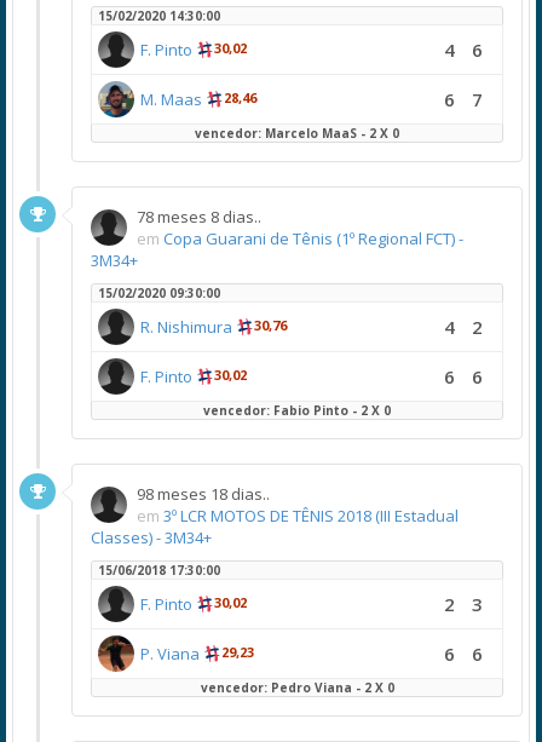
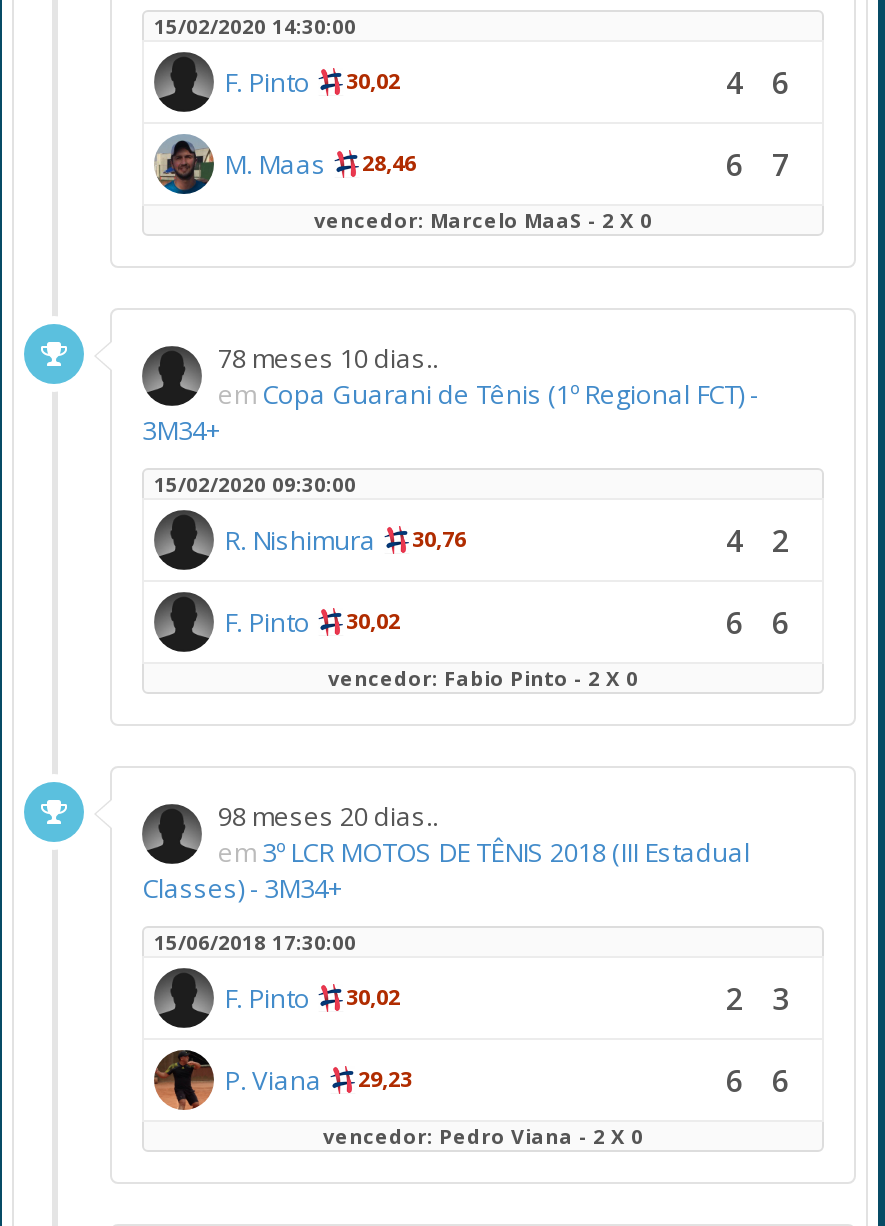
[137,206,261,228] 78 meses 8 dias.. -> [218,340,438,376] 78 meses 10 dias..
[137,483,270,505] 98 meses 18 dias.. -> [218,798,438,834] 98 meses 20 dias..

